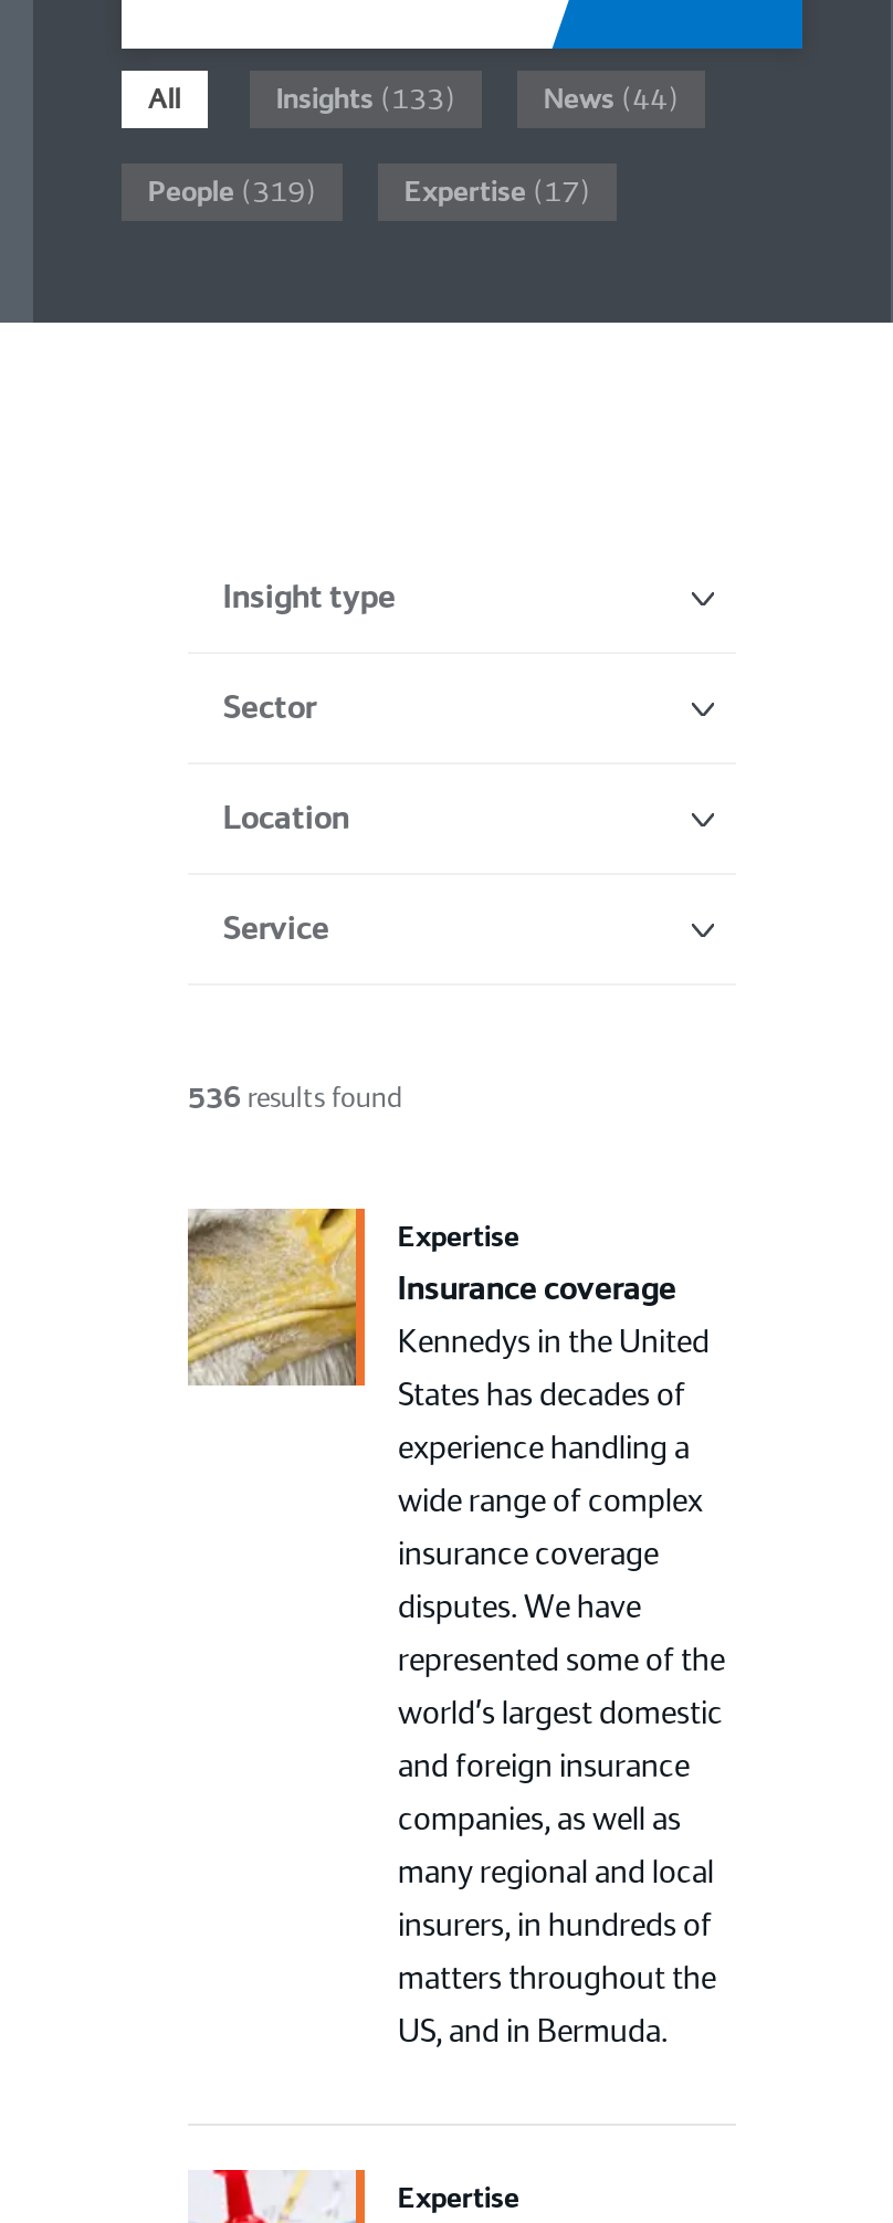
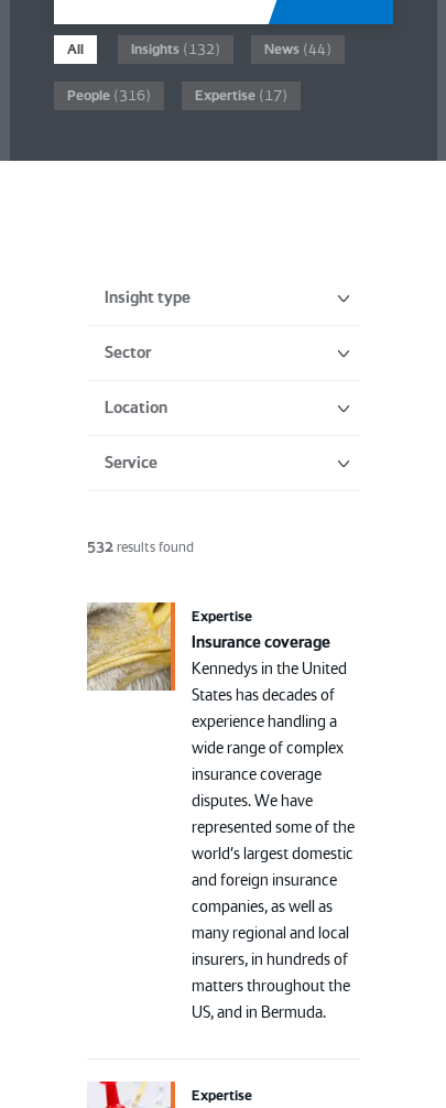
[276,82,455,115] Insights (133) -> [131,41,220,57] Insights (132)
[148,175,316,208] People (319) -> [67,87,151,104] People (316)
[188,1081,402,1114] 536 results found -> [87,539,194,555] 532 results found

